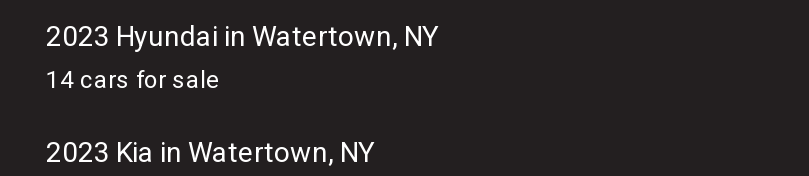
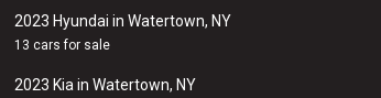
[46,66,220,94] 14 cars for sale -> [14,37,110,53] 13 cars for sale

